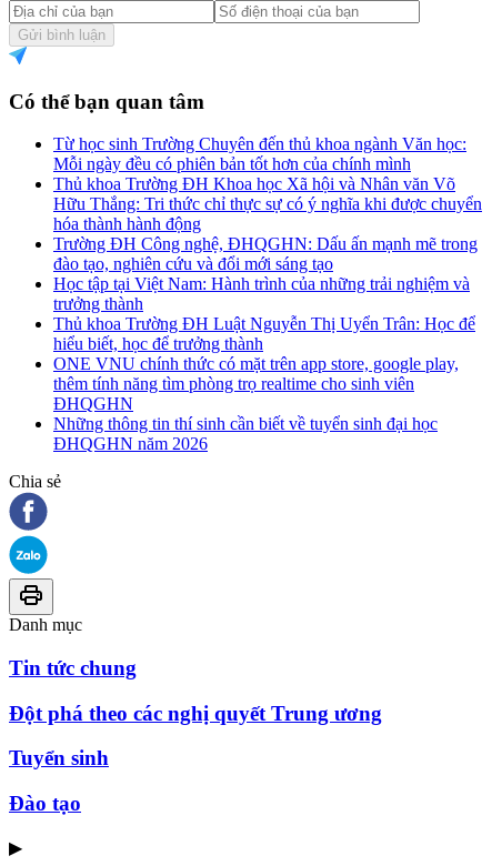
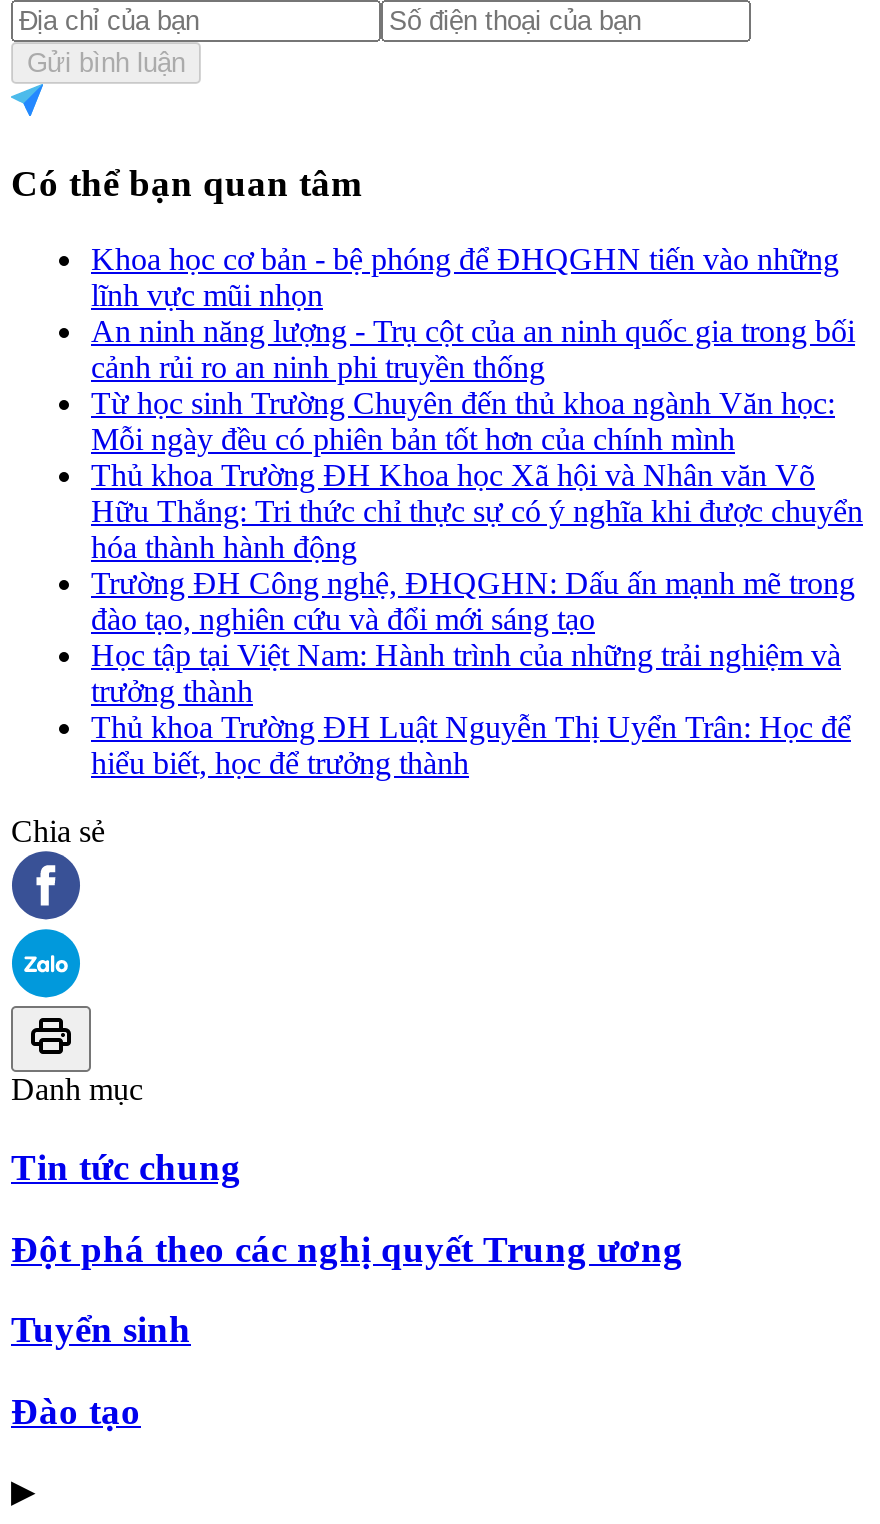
none -> [91,242,855,384] Khoa học cơ bản - bệ phóng để ĐHQGHN tiến vào những | lĩnh vực mũi nhọn | An ninh năng lượng - Trụ cột của an ninh quốc gia trong bối | cảnh rủi ro an ninh phi truyền thống
moved [53,135,482,353] -> [91,386,863,780]: Từ học sinh Trường Chuyên đến thủ khoa ngành Văn học: | Mỗi ngày đều có phiên bản tốt hơn của chính mình | Thủ khoa Trường ĐH Khoa học Xã hội và Nhân văn Võ | ... | Thủ khoa Trường ĐH Luật Nguyễn Thị Uyển Trân: Học để | hiểu biết, học để trưởng thành
[53,354,459,453] ONE VNU chính thức có mặt trên app store, google play, | thêm tính năng tìm phòng trọ realtime cho sinh viên | ĐHQGHN | Những thông tin thí sinh cần biết về tuyển sinh đại học | ĐHQGHN năm 2026 -> none

